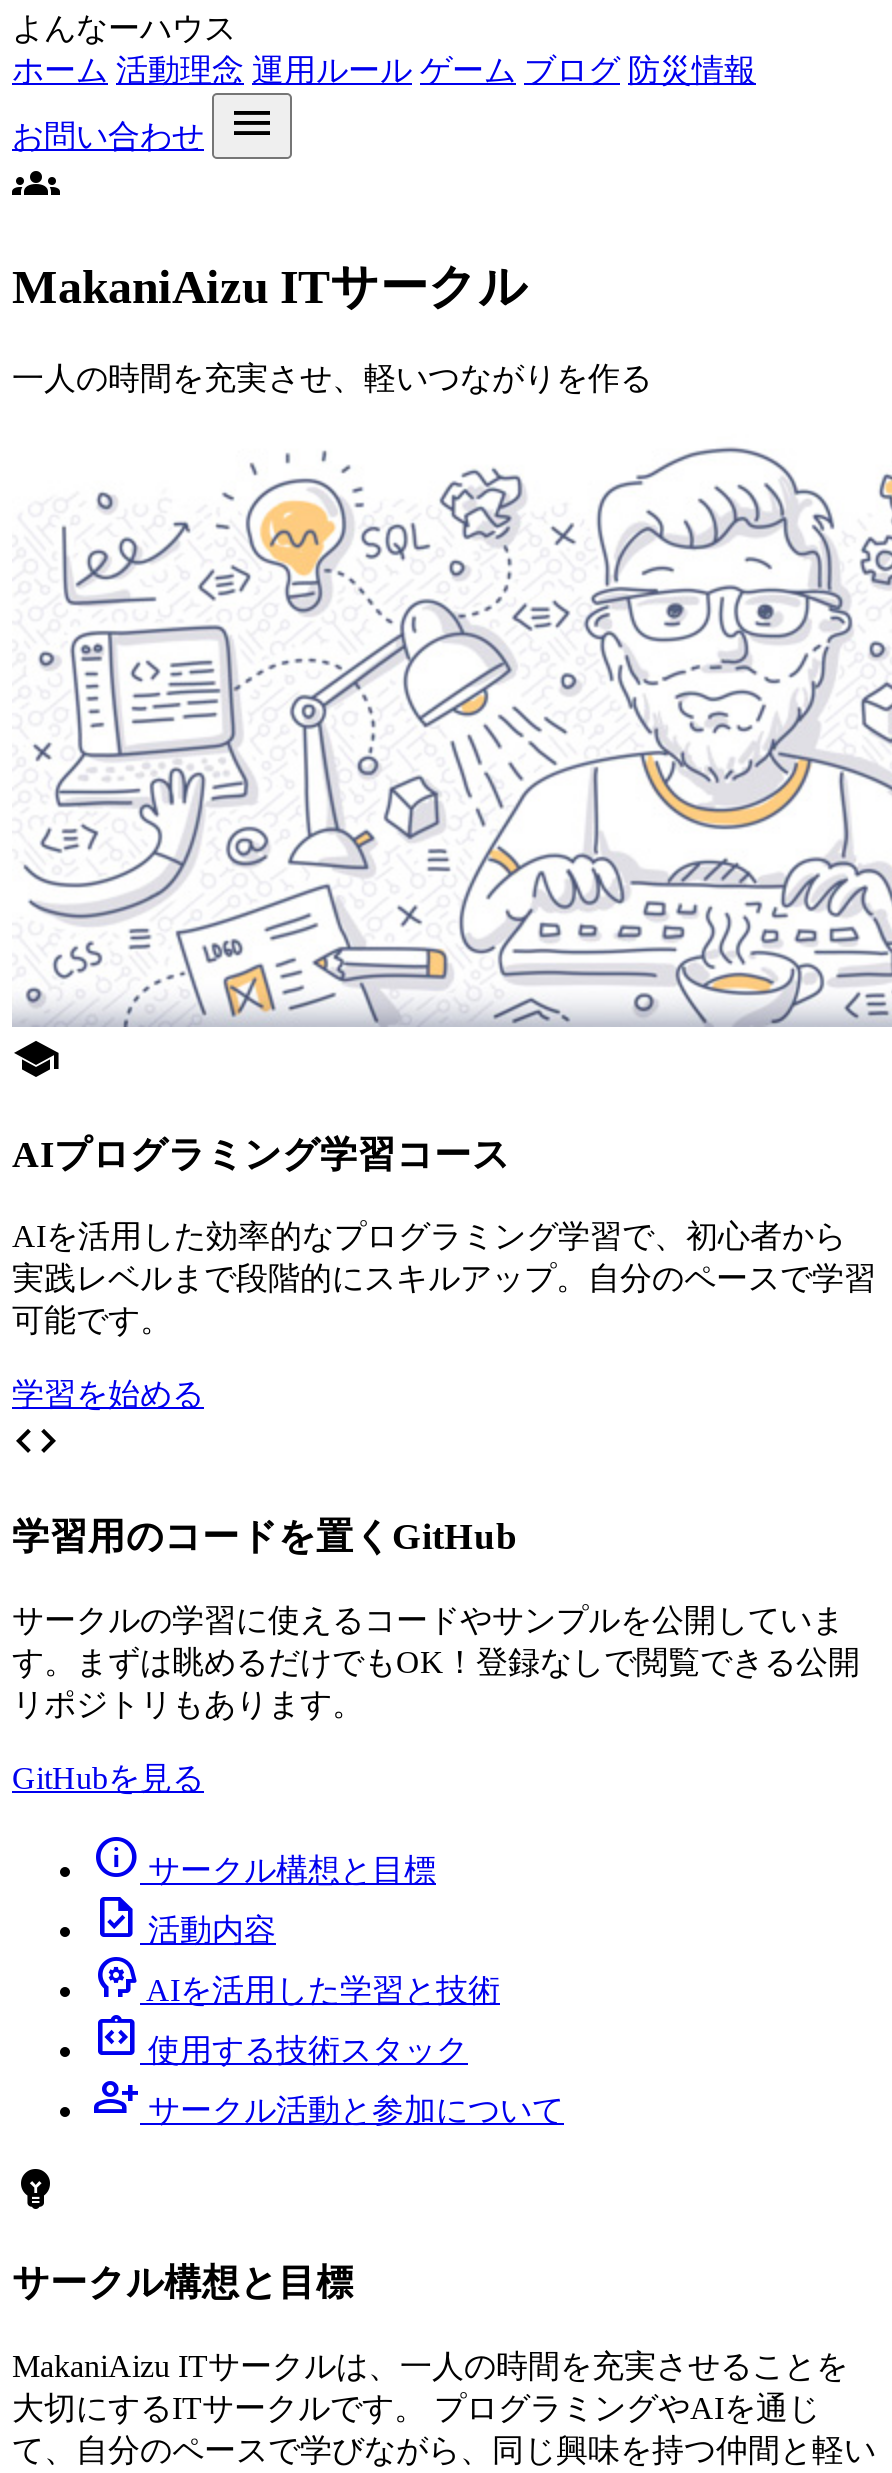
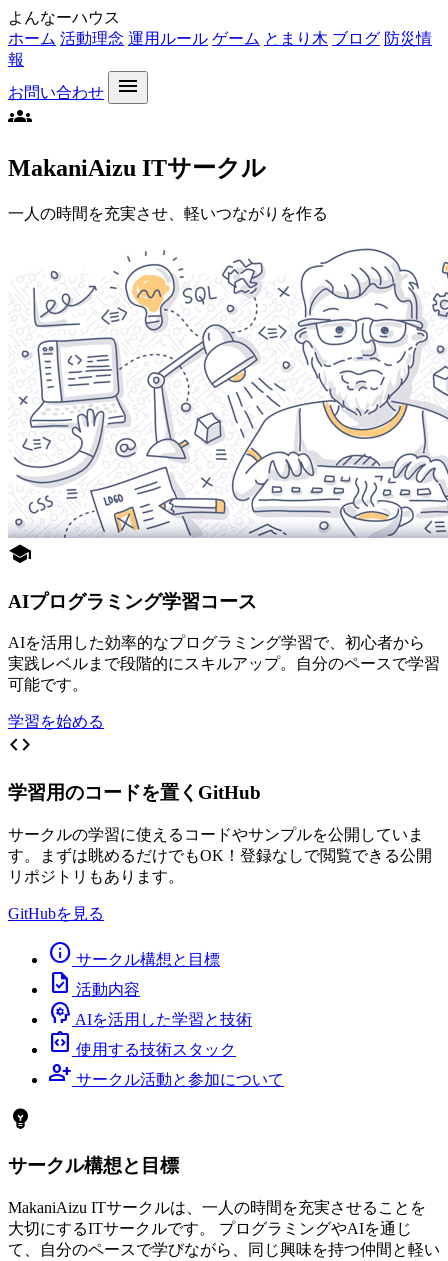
[12,53,756,87] ホーム 活動理念 運用ルール ゲーム ブログ 防災情報 -> [8,30,432,68] ホーム 活動理念 運用ルール ゲーム とまり木 ブログ 防災情 | 報

